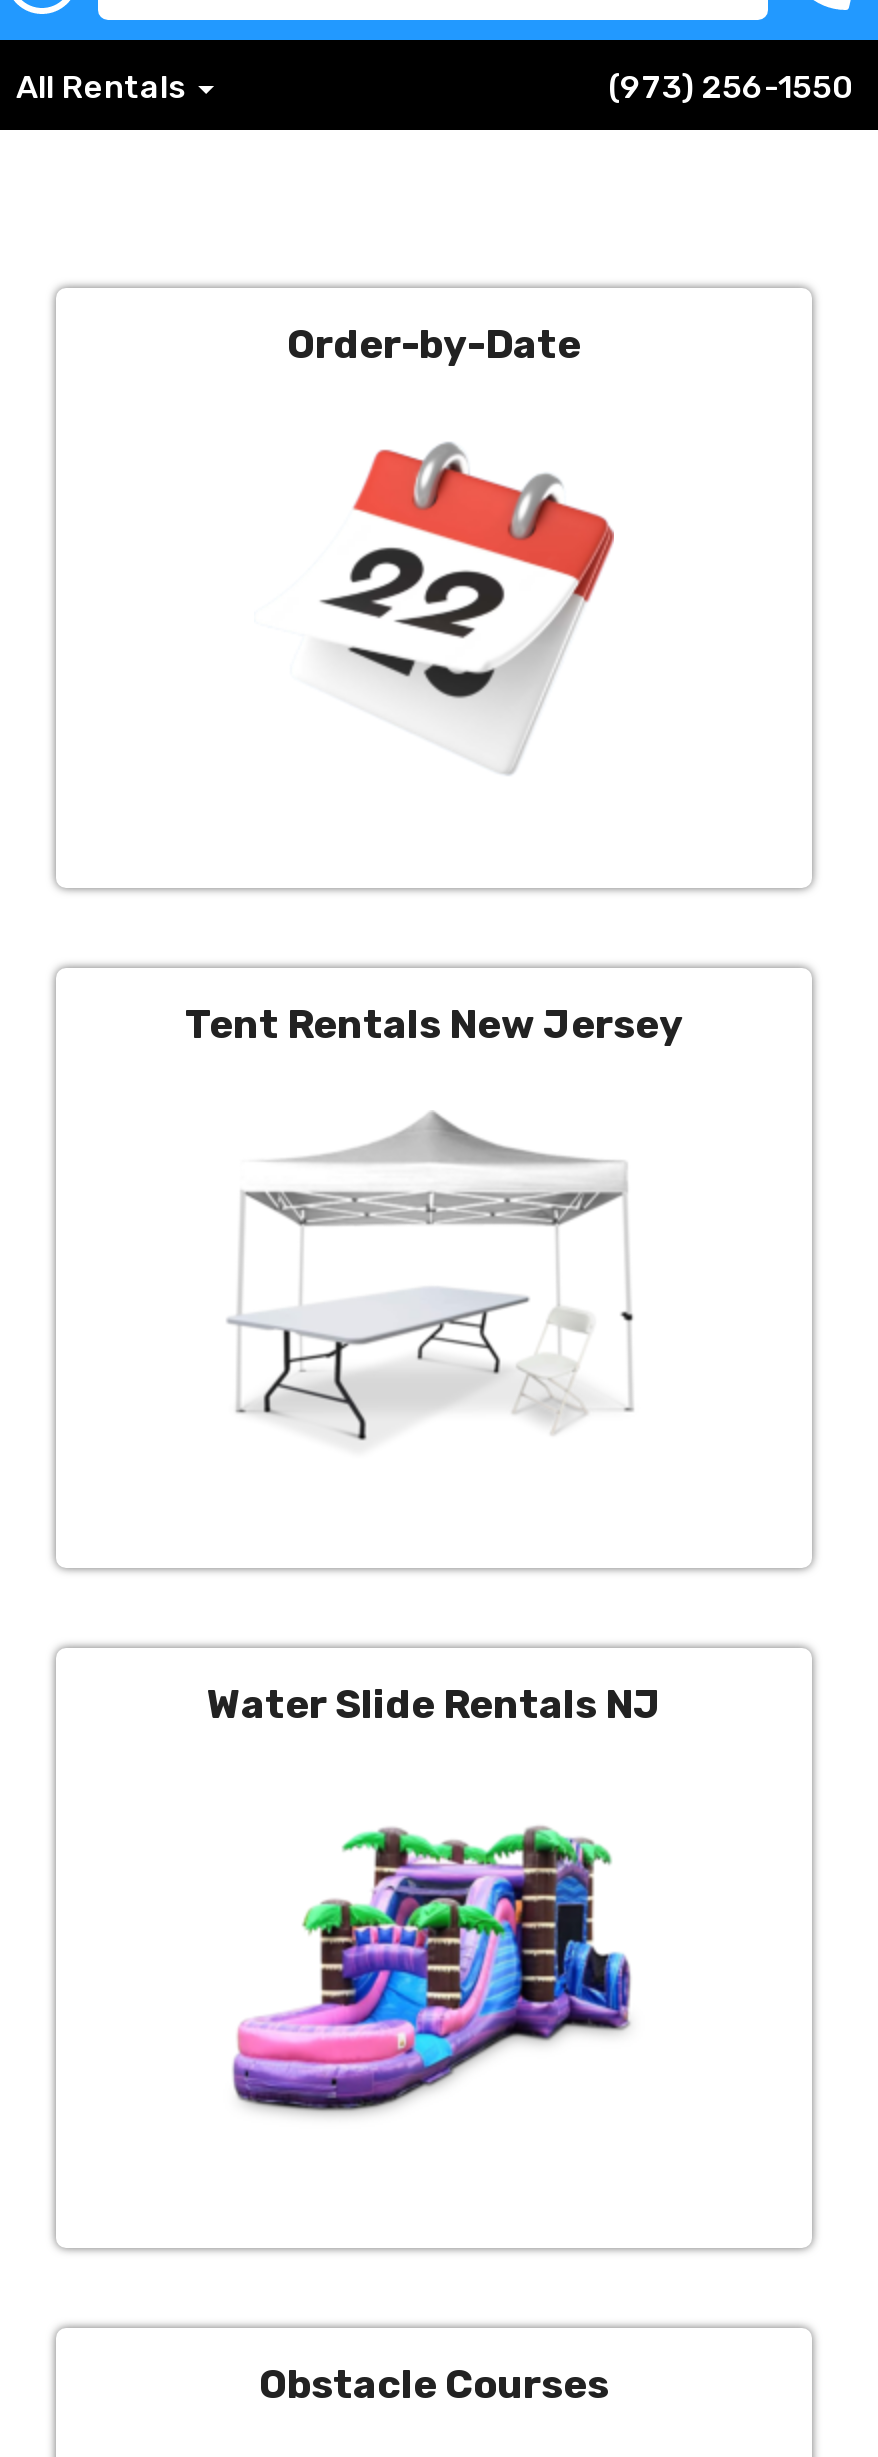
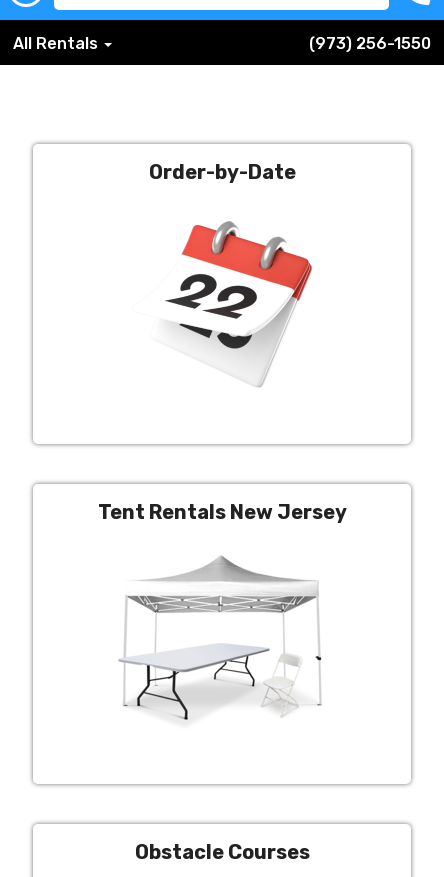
[207,1680,661,1728] Water Slide Rentals NJ -> none
[232,1826,630,2114] [image] -> none

